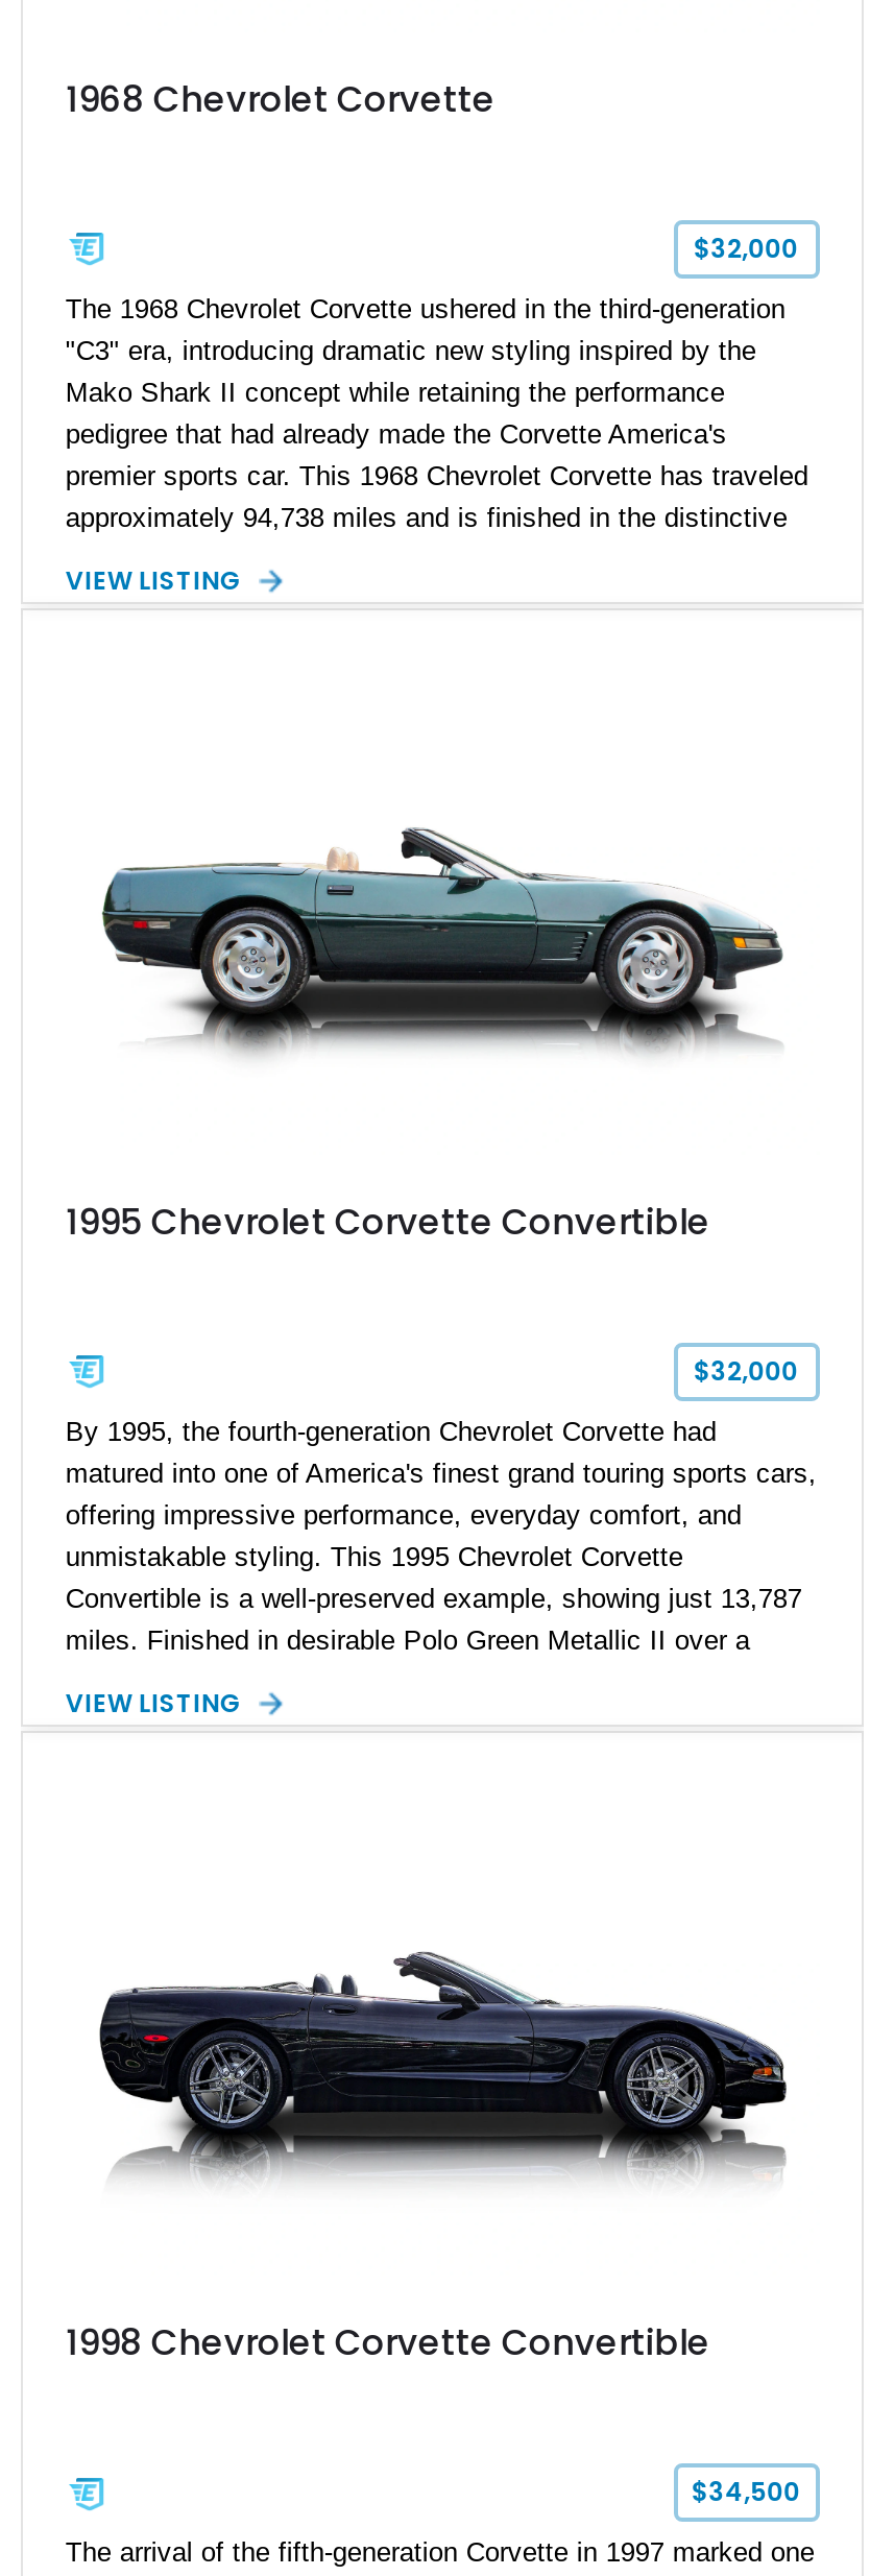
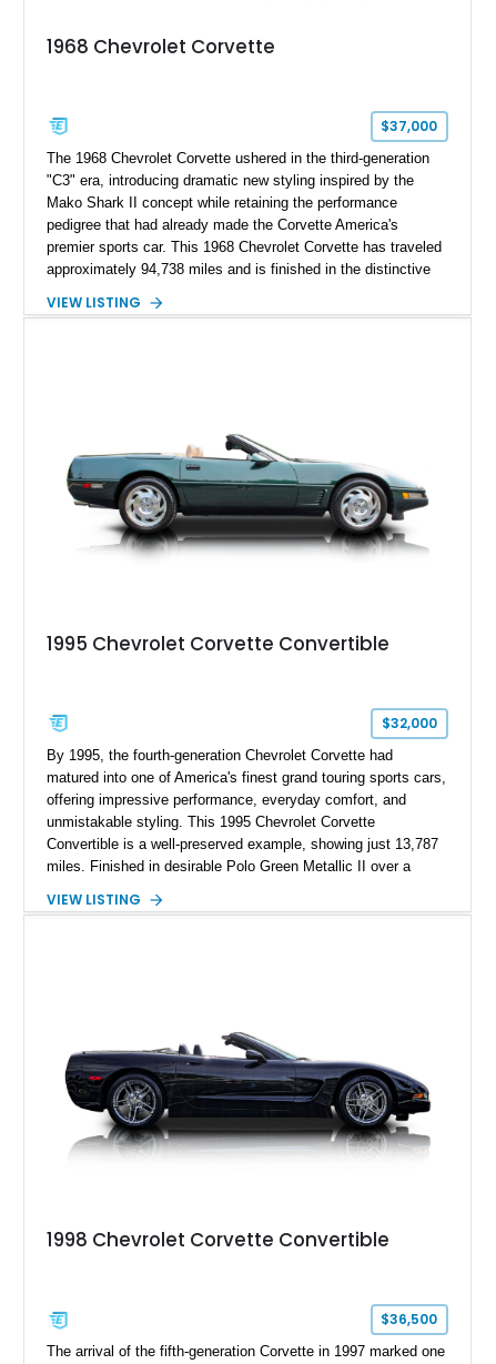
[694,230,798,265] $32,000 -> [381,116,437,135] $37,000
[692,2475,800,2510] $34,500 -> [381,1310,437,1329] $36,500

